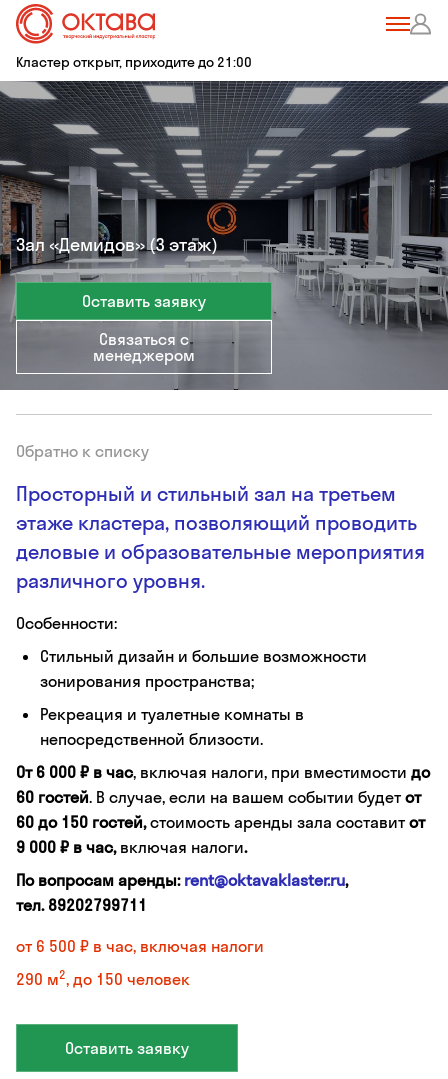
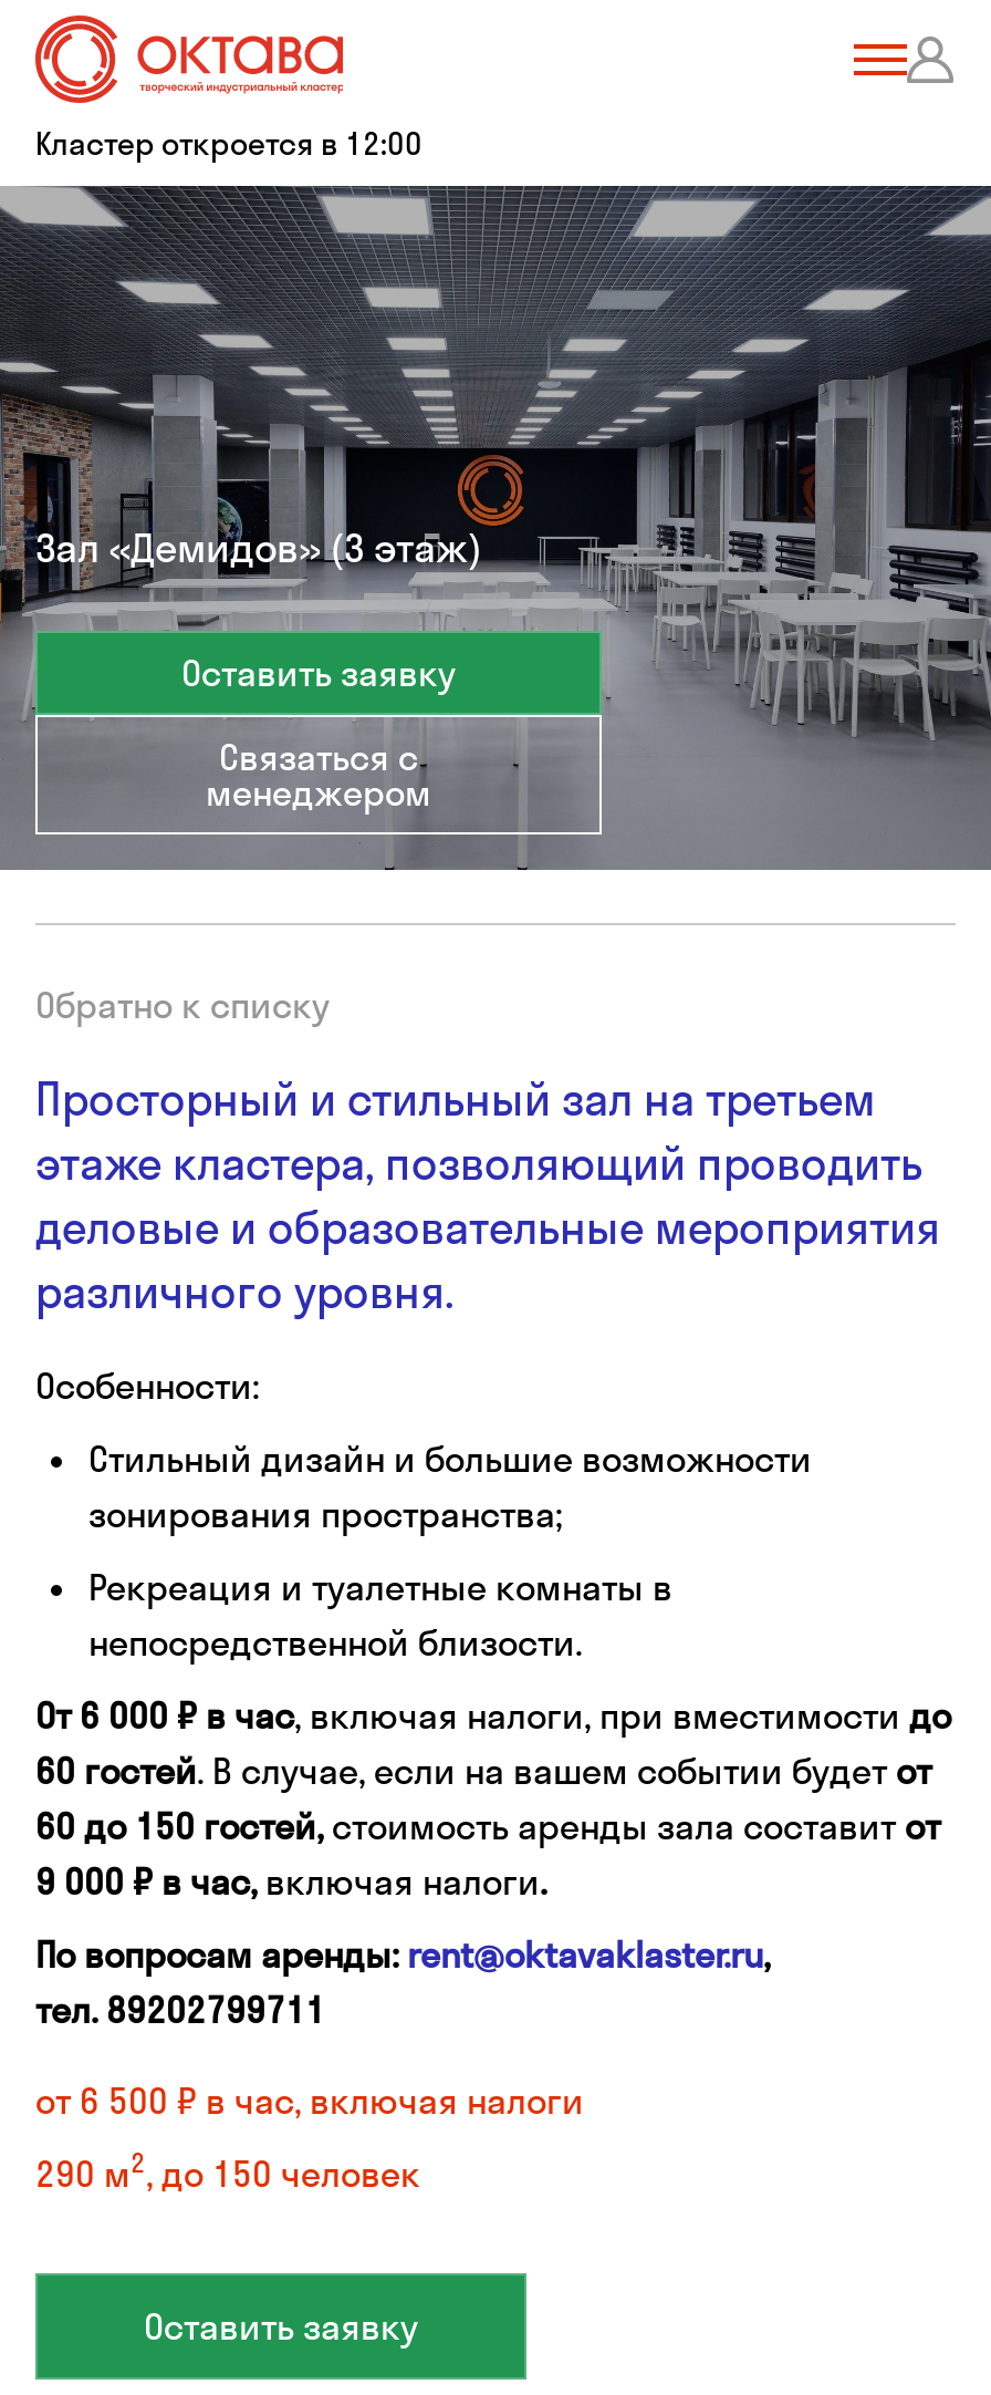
[16,53,252,71] Кластер открыт, приходите до 21:00 -> [35,124,423,164] Кластер откроется в 12:00

